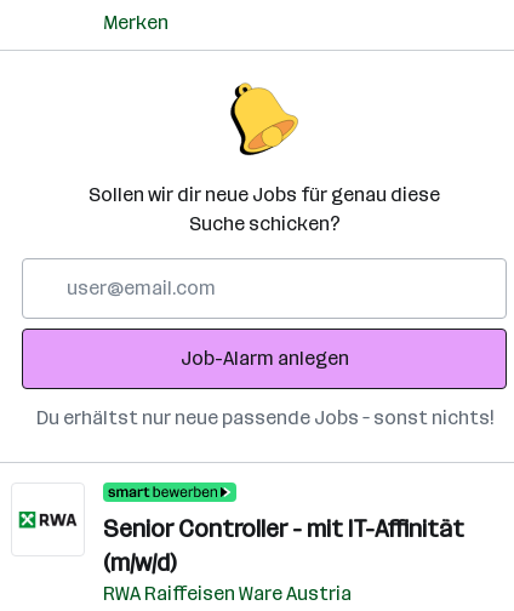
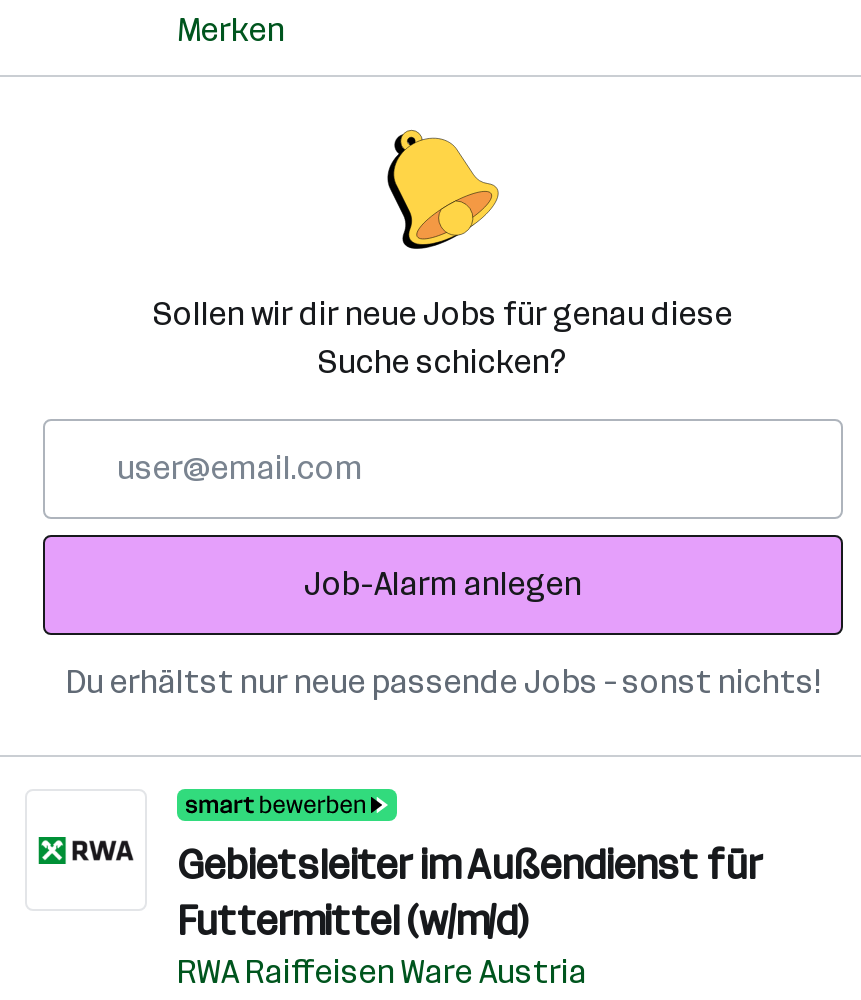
[103,514,464,577] Senior Controller - mit IT-Affinität | (m/w/d) -> [177,841,761,945] Gebietsleiter im Außendienst für | Futtermittel (w/m/d)

